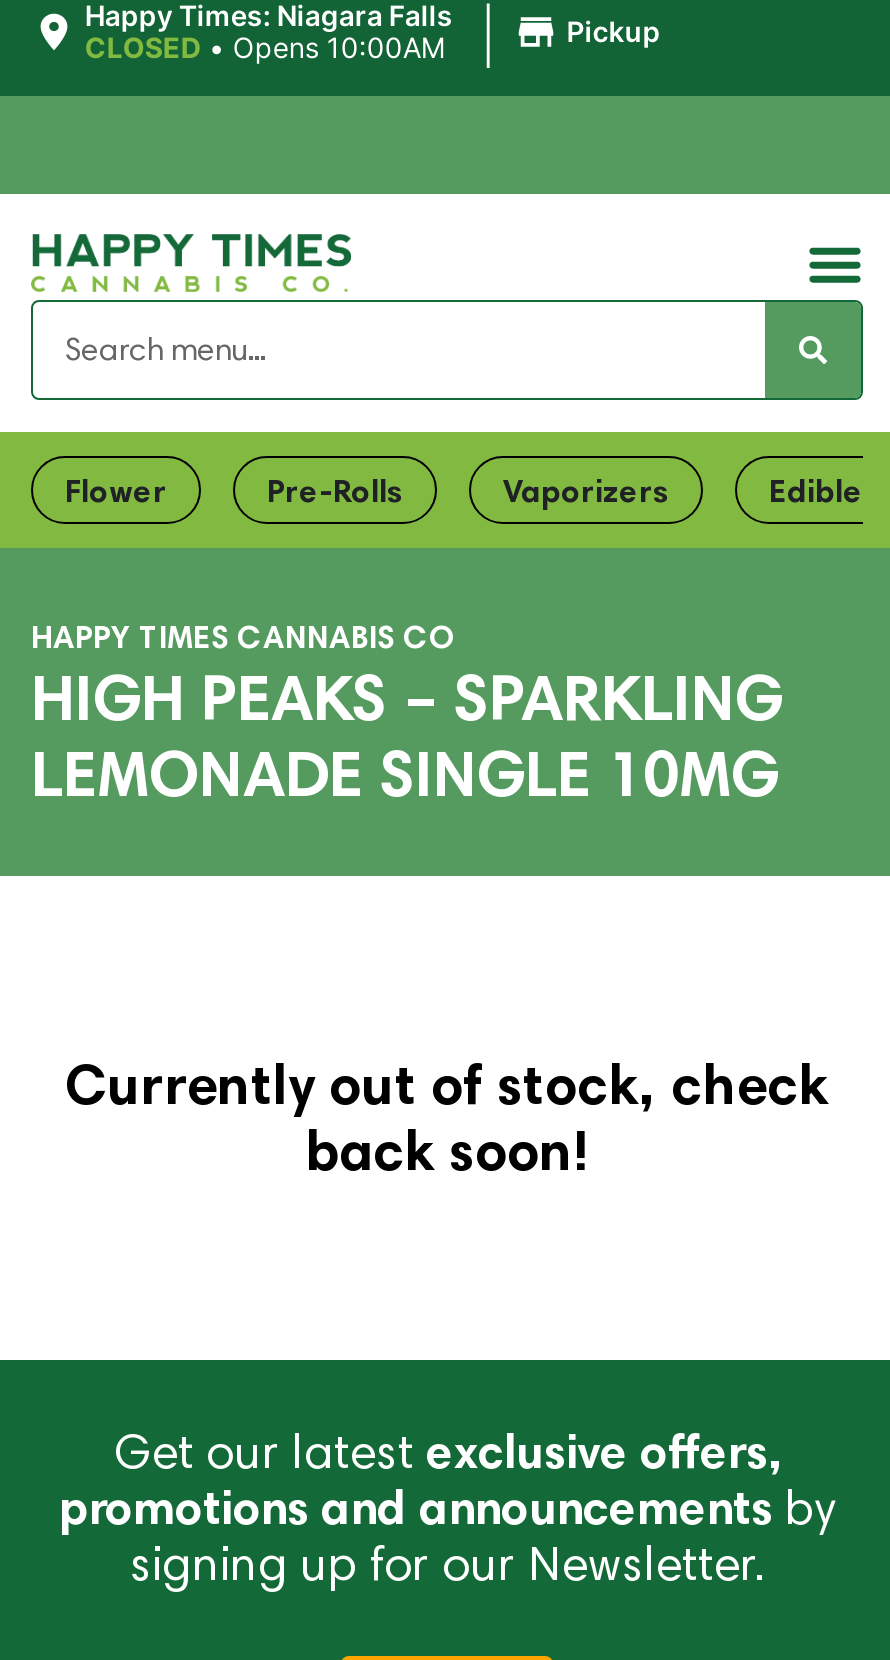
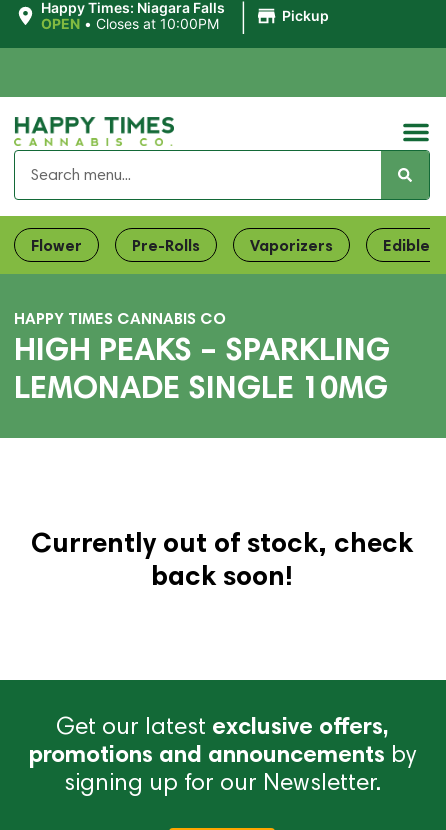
[85,30,445,64] CLOSED • Opens 10:00AM -> [41,15,219,32] OPEN • Closes at 10:00PM

